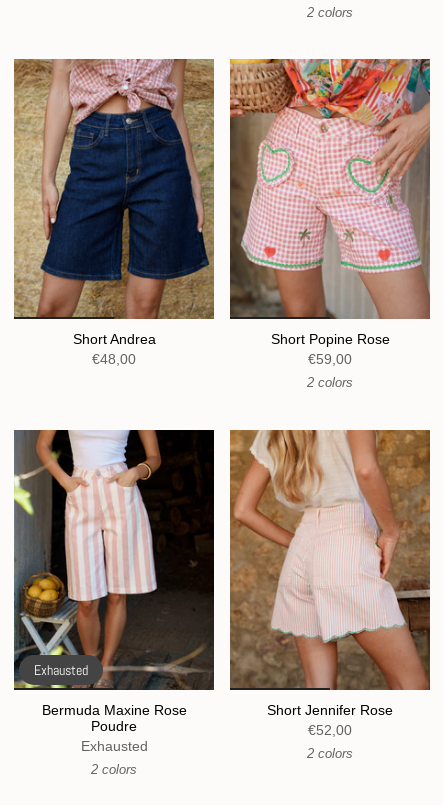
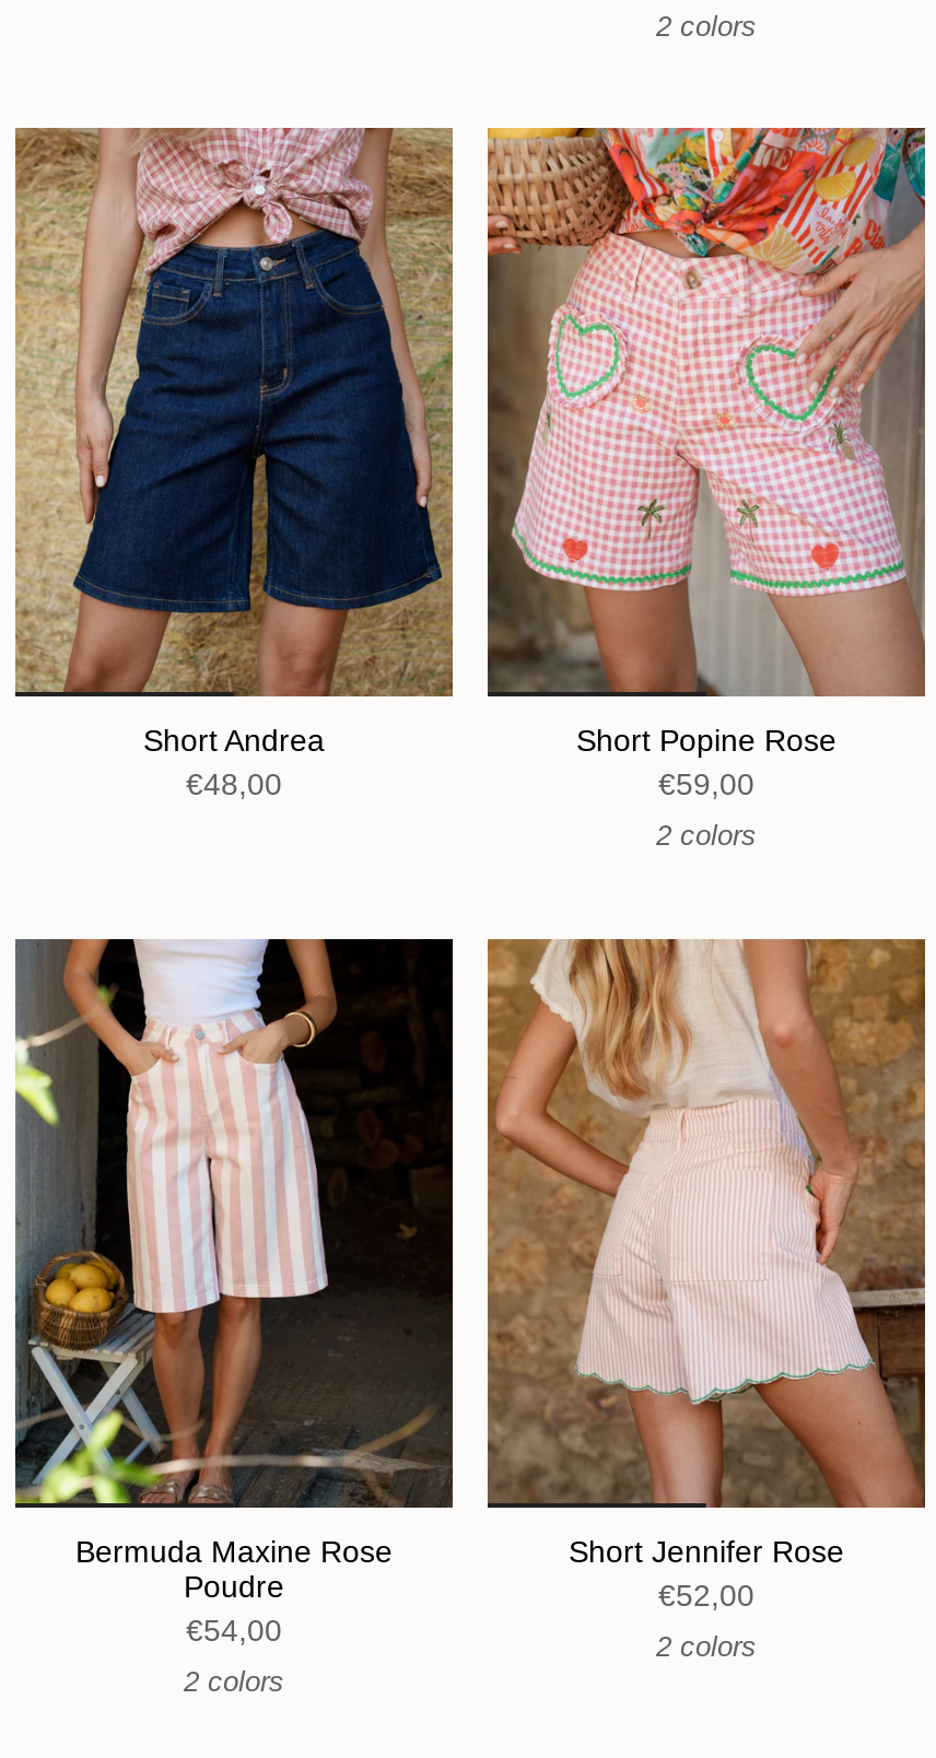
[34,661,88,679] Exhausted -> none
[80,738,147,754] Exhausted -> [186,1612,282,1647] €54,00

